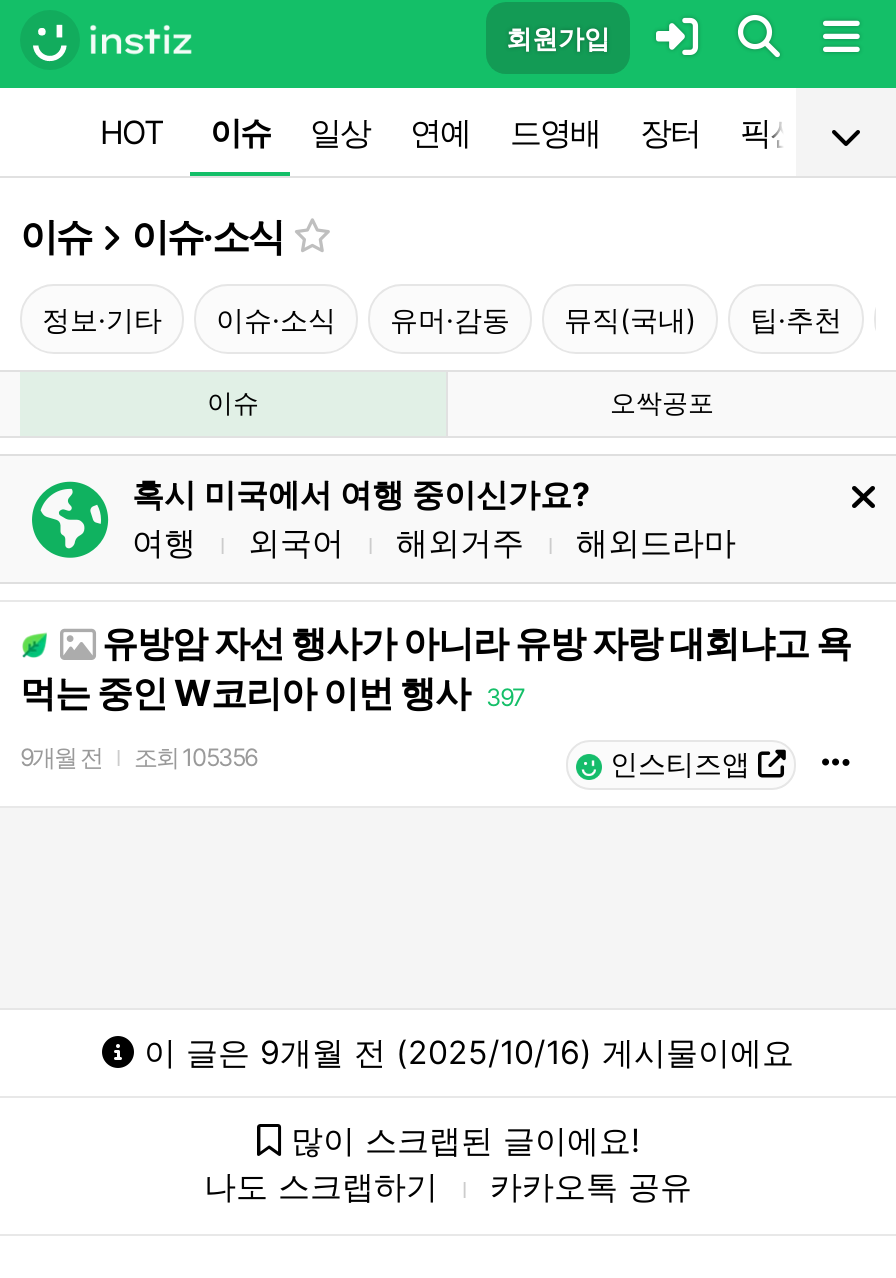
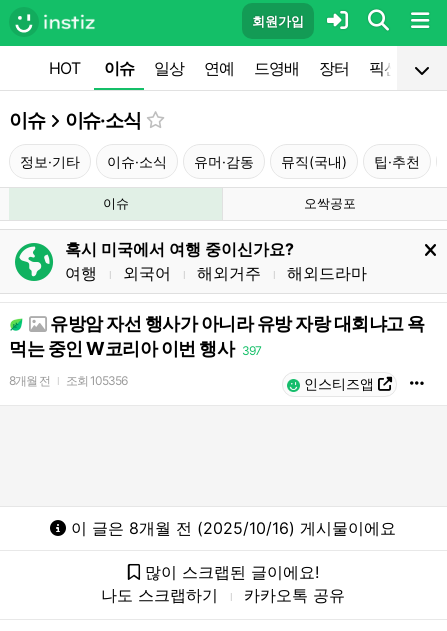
[20,742,256,772] 9개월 전 조회 105356 -> [9,373,127,388] 8개월 전 조회 105356
[134,1032,794,1072] 이 글은 9개월 전 (2025/10/16) 게시물이에요 -> [66,518,396,538] 이 글은 8개월 전 (2025/10/16) 게시물이에요

